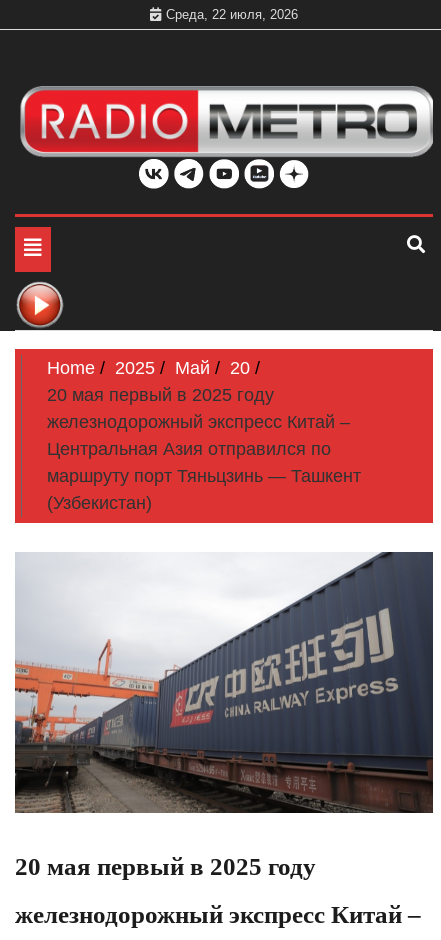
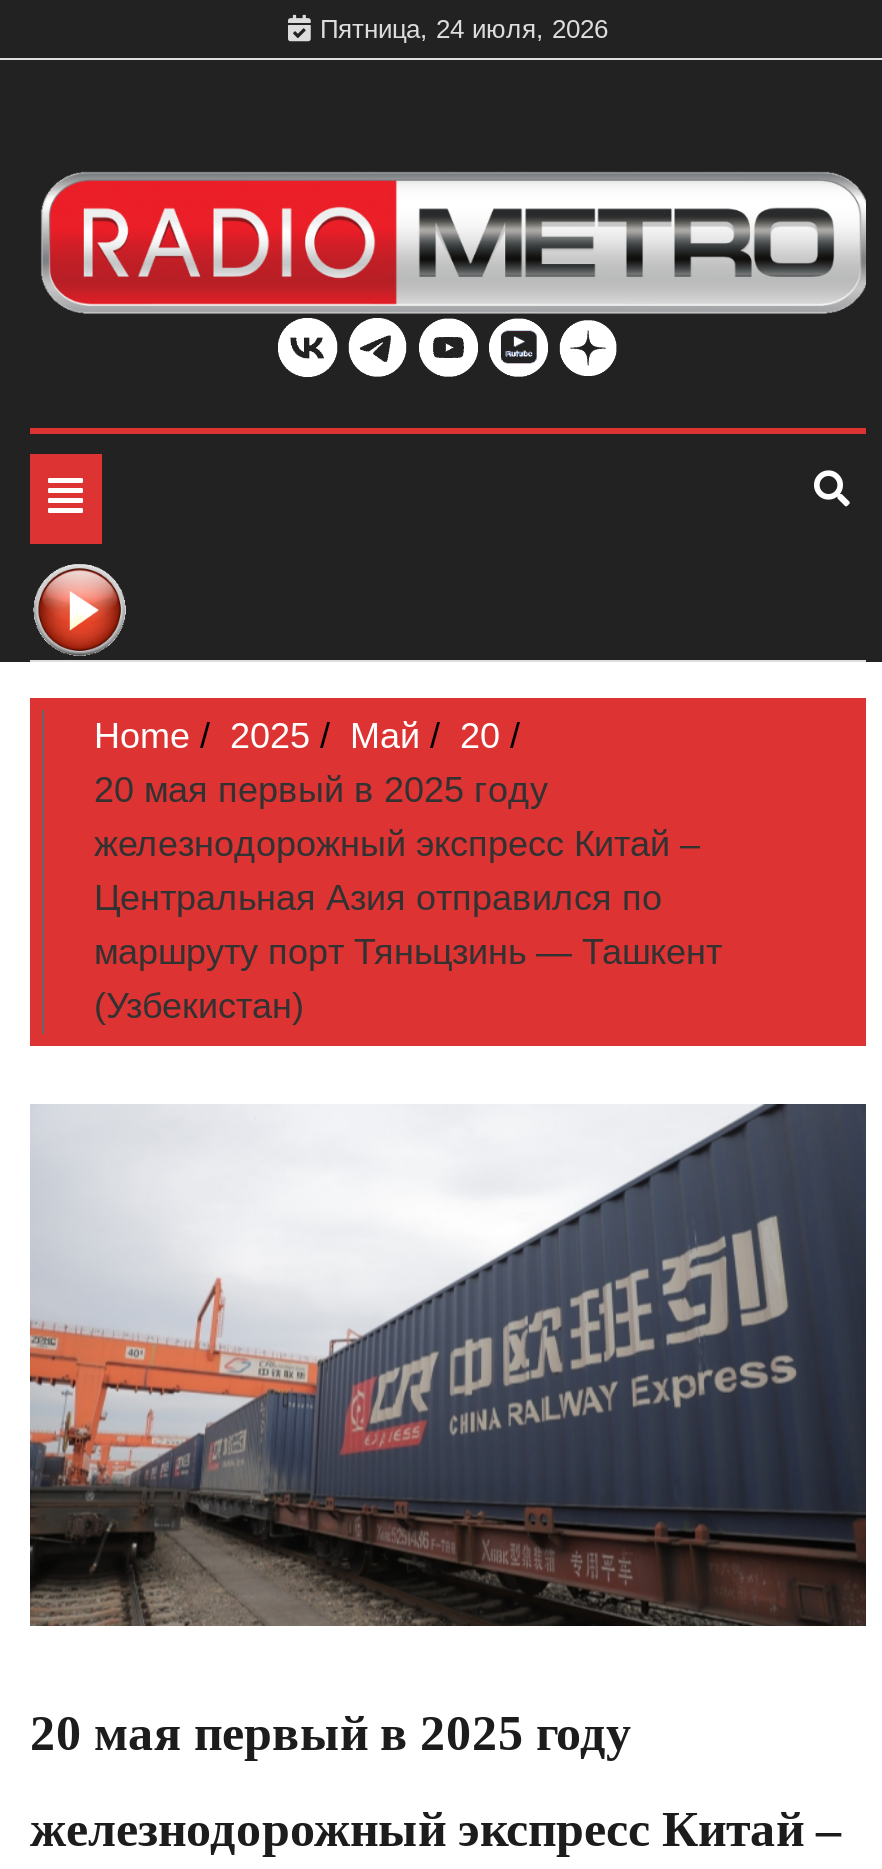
[166,7,298,22] Среда, 22 июля, 2026 -> [320,14,608,44] Пятница, 24 июля, 2026

